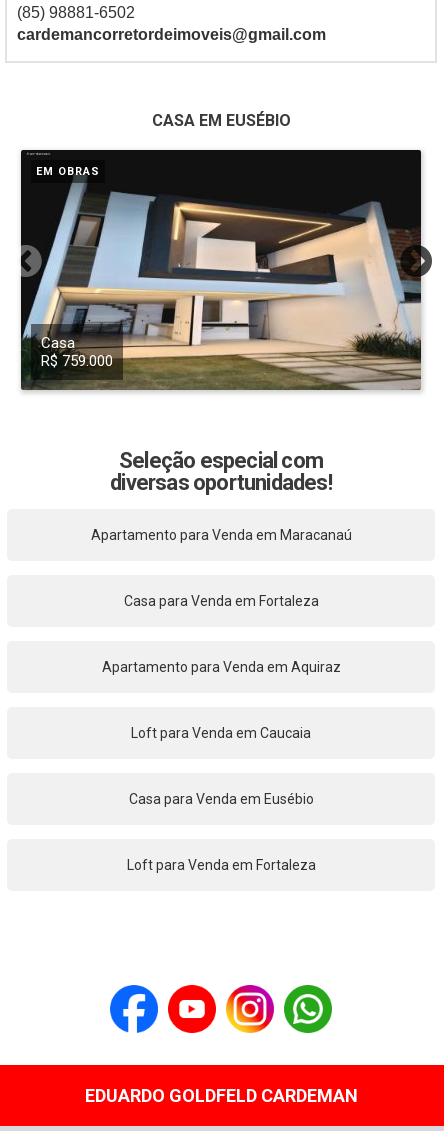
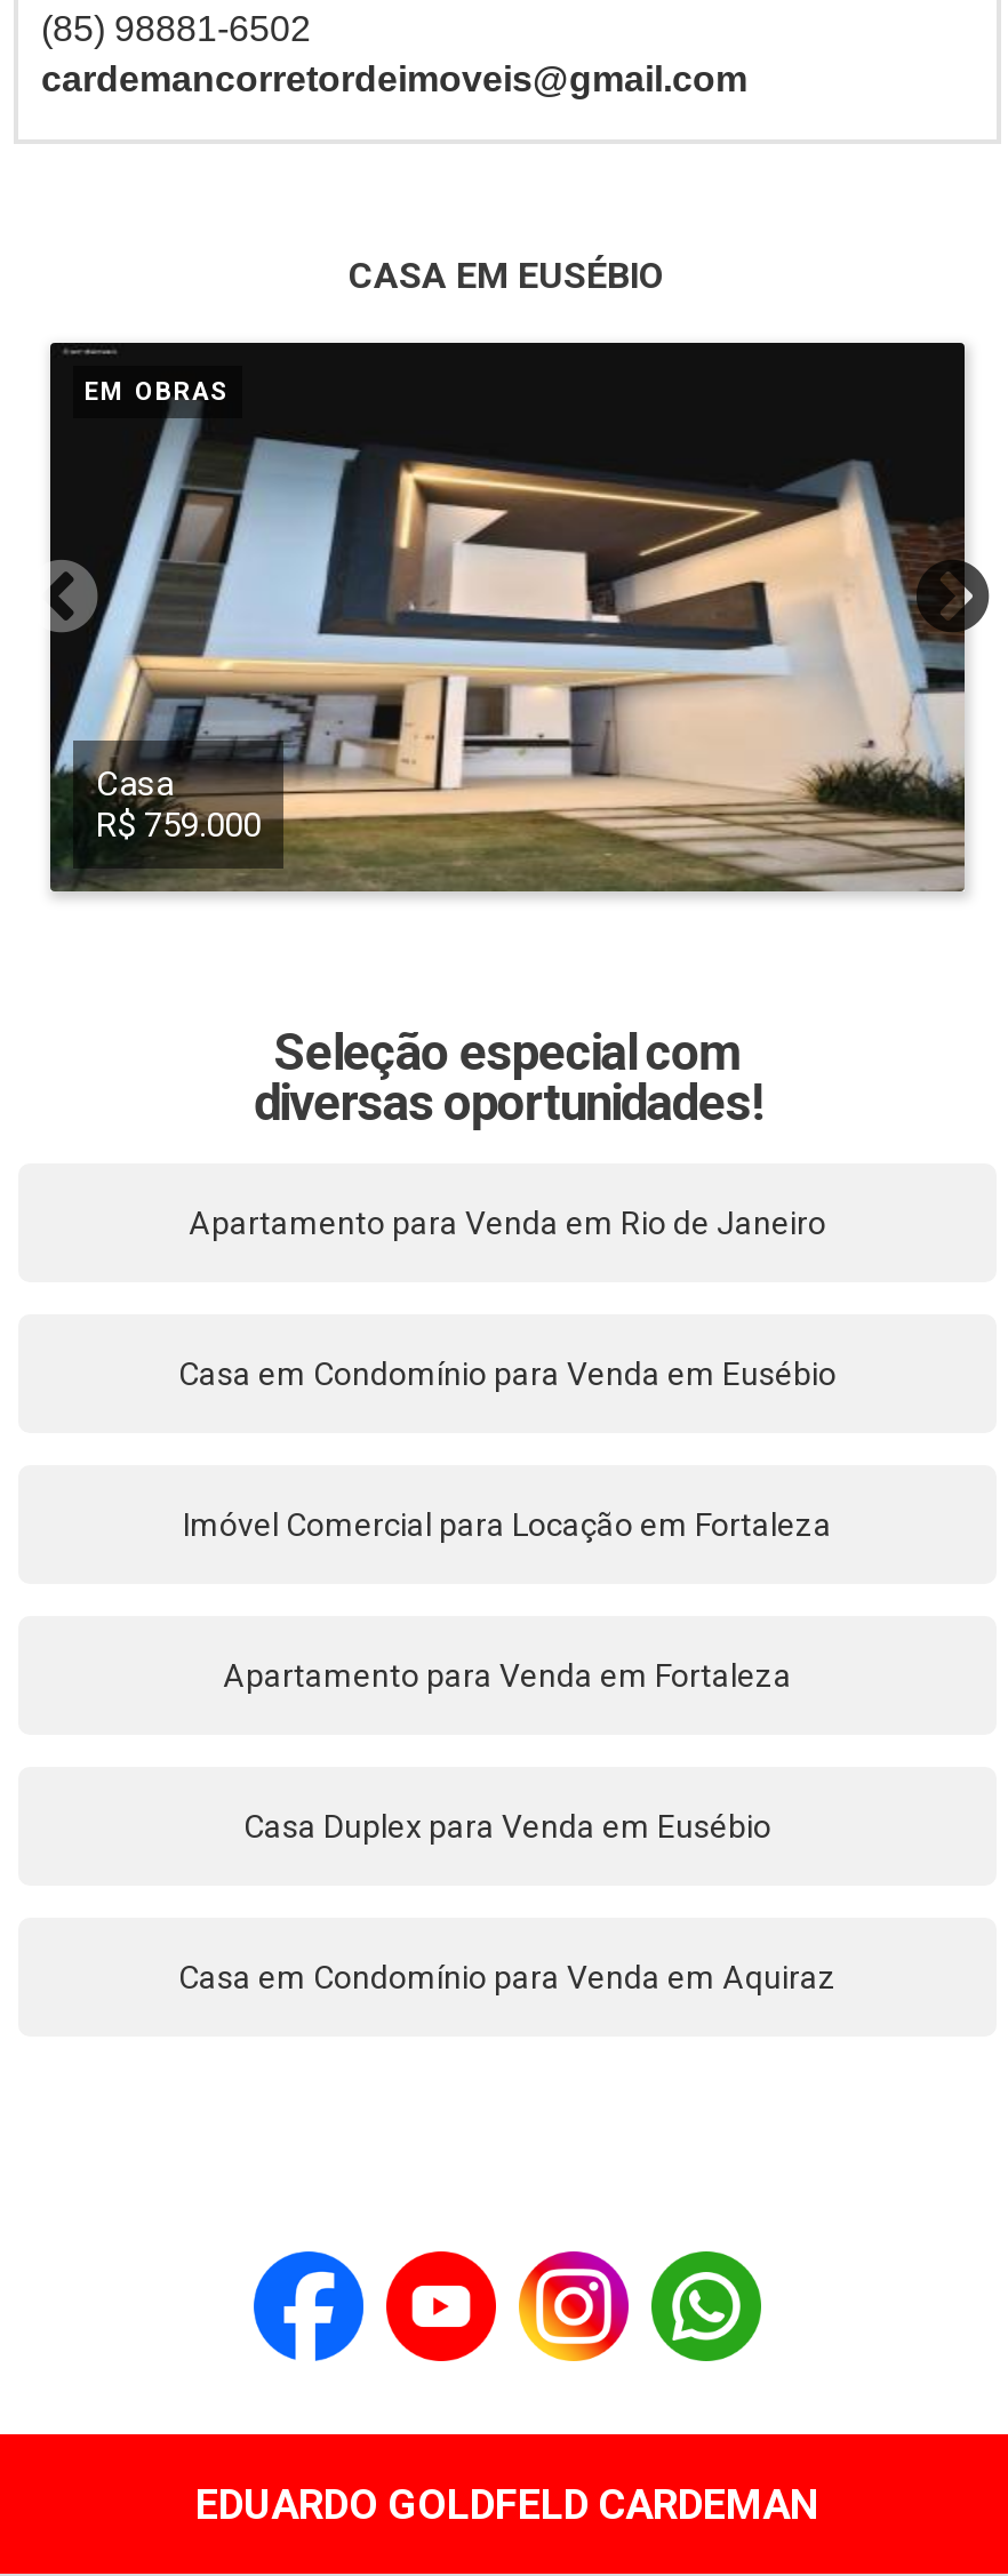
[90,527,351,543] Apartamento para Venda em Maracanaú -> [189,1204,826,1240] Apartamento para Venda em Rio de Janeiro
[123,593,318,609] Casa para Venda em Fortaleza -> [178,1355,837,1391] Casa em Condomínio para Venda em Eusébio
[101,659,340,675] Apartamento para Venda em Aquiraz -> [183,1506,832,1542] Imóvel Comercial para Locação em Fortaleza
[131,725,311,741] Loft para Venda em Caucaia -> [223,1656,792,1693] Apartamento para Venda em Fortaleza
[128,791,313,807] Casa para Venda em Eusébio -> [243,1807,771,1844] Casa Duplex para Venda em Eusébio
[126,857,315,873] Loft para Venda em Fortaleza -> [178,1958,837,1995] Casa em Condomínio para Venda em Aquiraz

